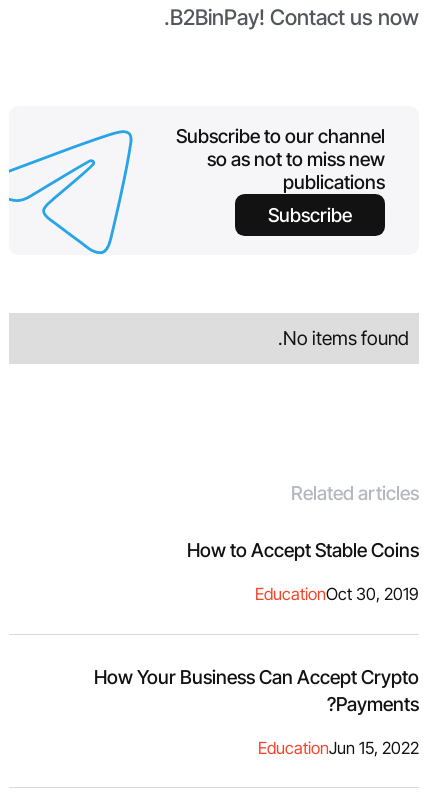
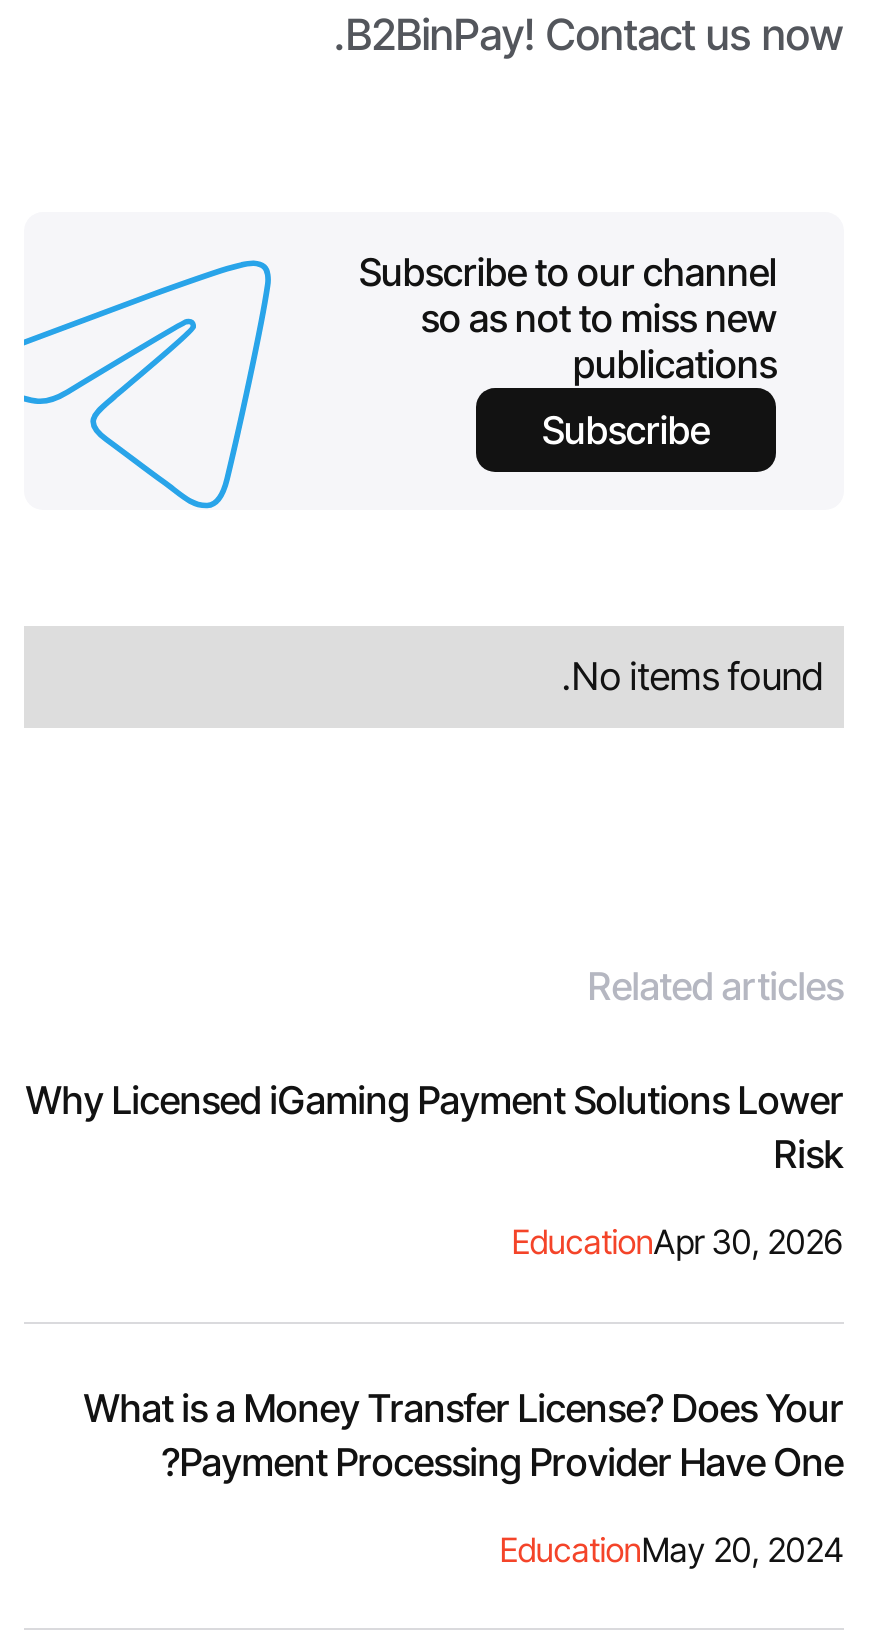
[187,538,419,562] How to Accept Stable Coins -> [26,1076,844,1178] Why Licensed iGaming Payment Solutions Lower | Risk
[255,584,419,604] Education Oct 30, 2019 -> [512,1222,844,1262] Education Apr 30, 2026
[94,665,419,716] How Your Business Can Accept Crypto | Payments? -> [84,1383,844,1485] What is a Money Transfer License? Does Your | Payment Processing Provider Have One?
[258,738,419,758] Education Jun 15, 2022 -> [500,1529,844,1569] Education May 20, 2024

